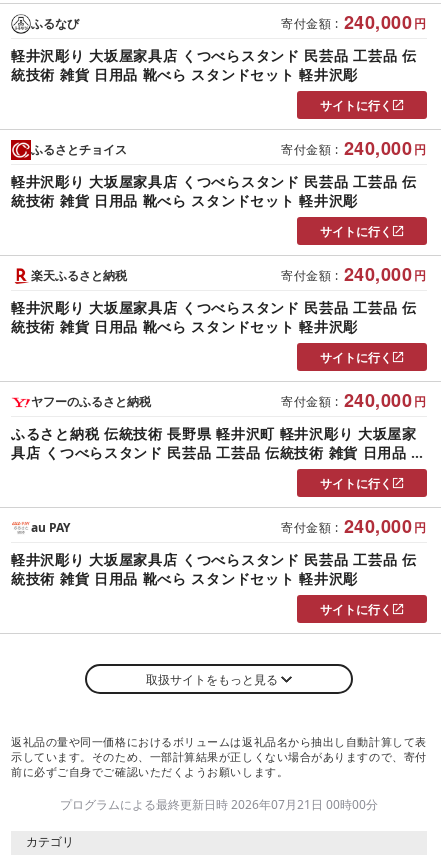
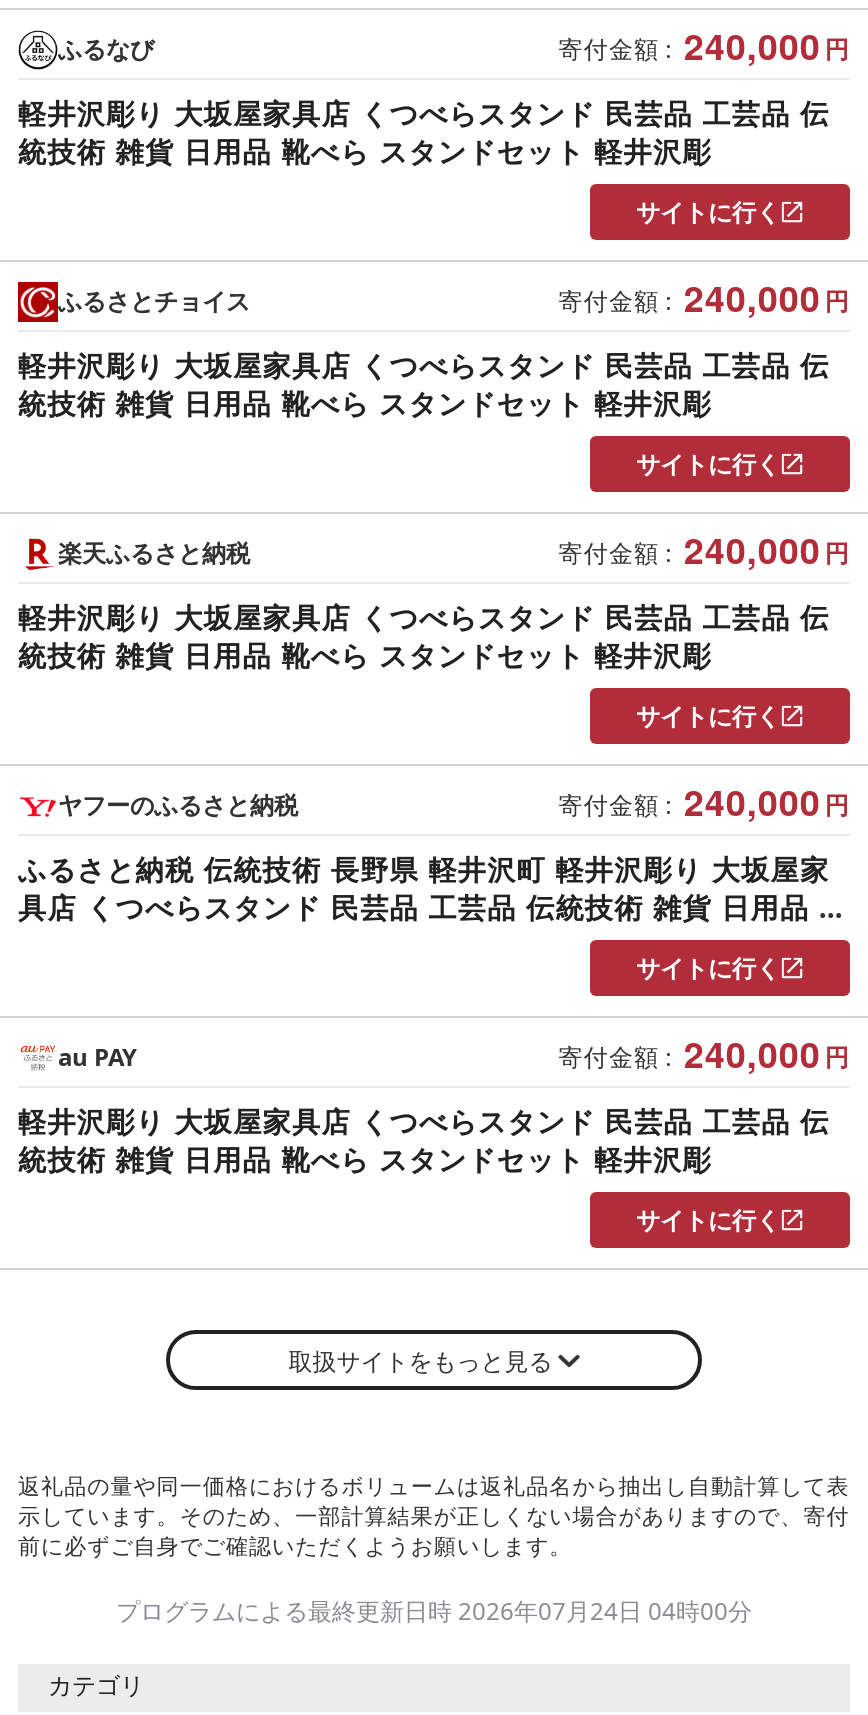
[60,796,378,813] プログラムによる最終更新日時 2026年07月21日 00時00分 -> [116,1594,752,1628] プログラムによる最終更新日時 2026年07月24日 04時00分

